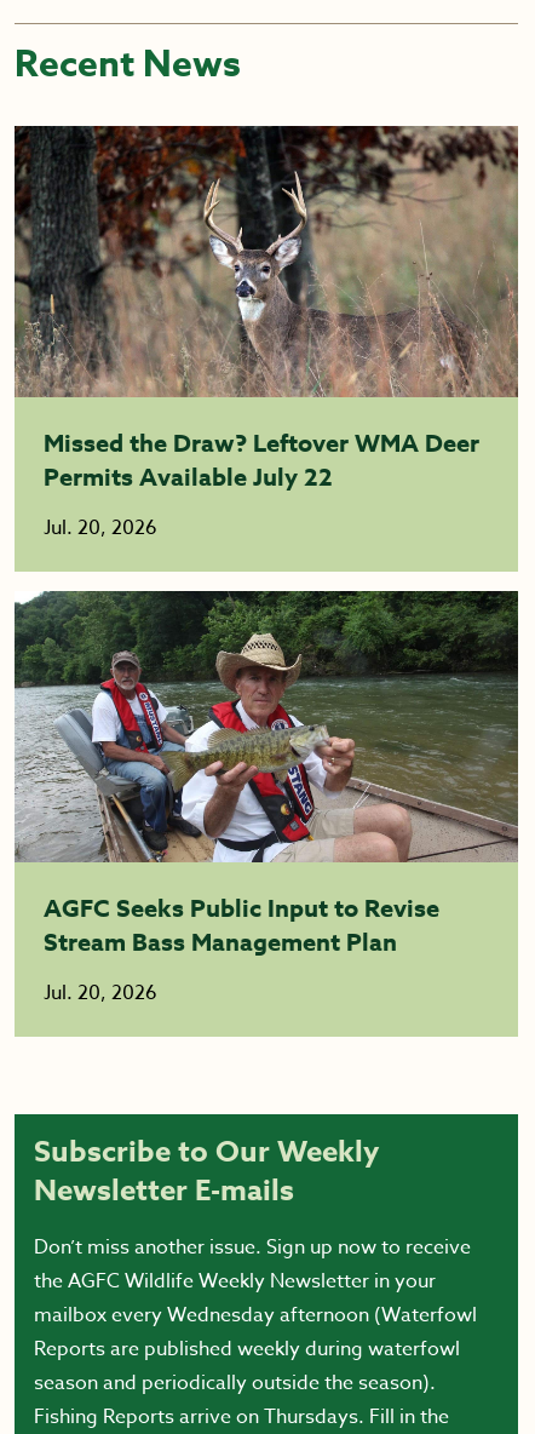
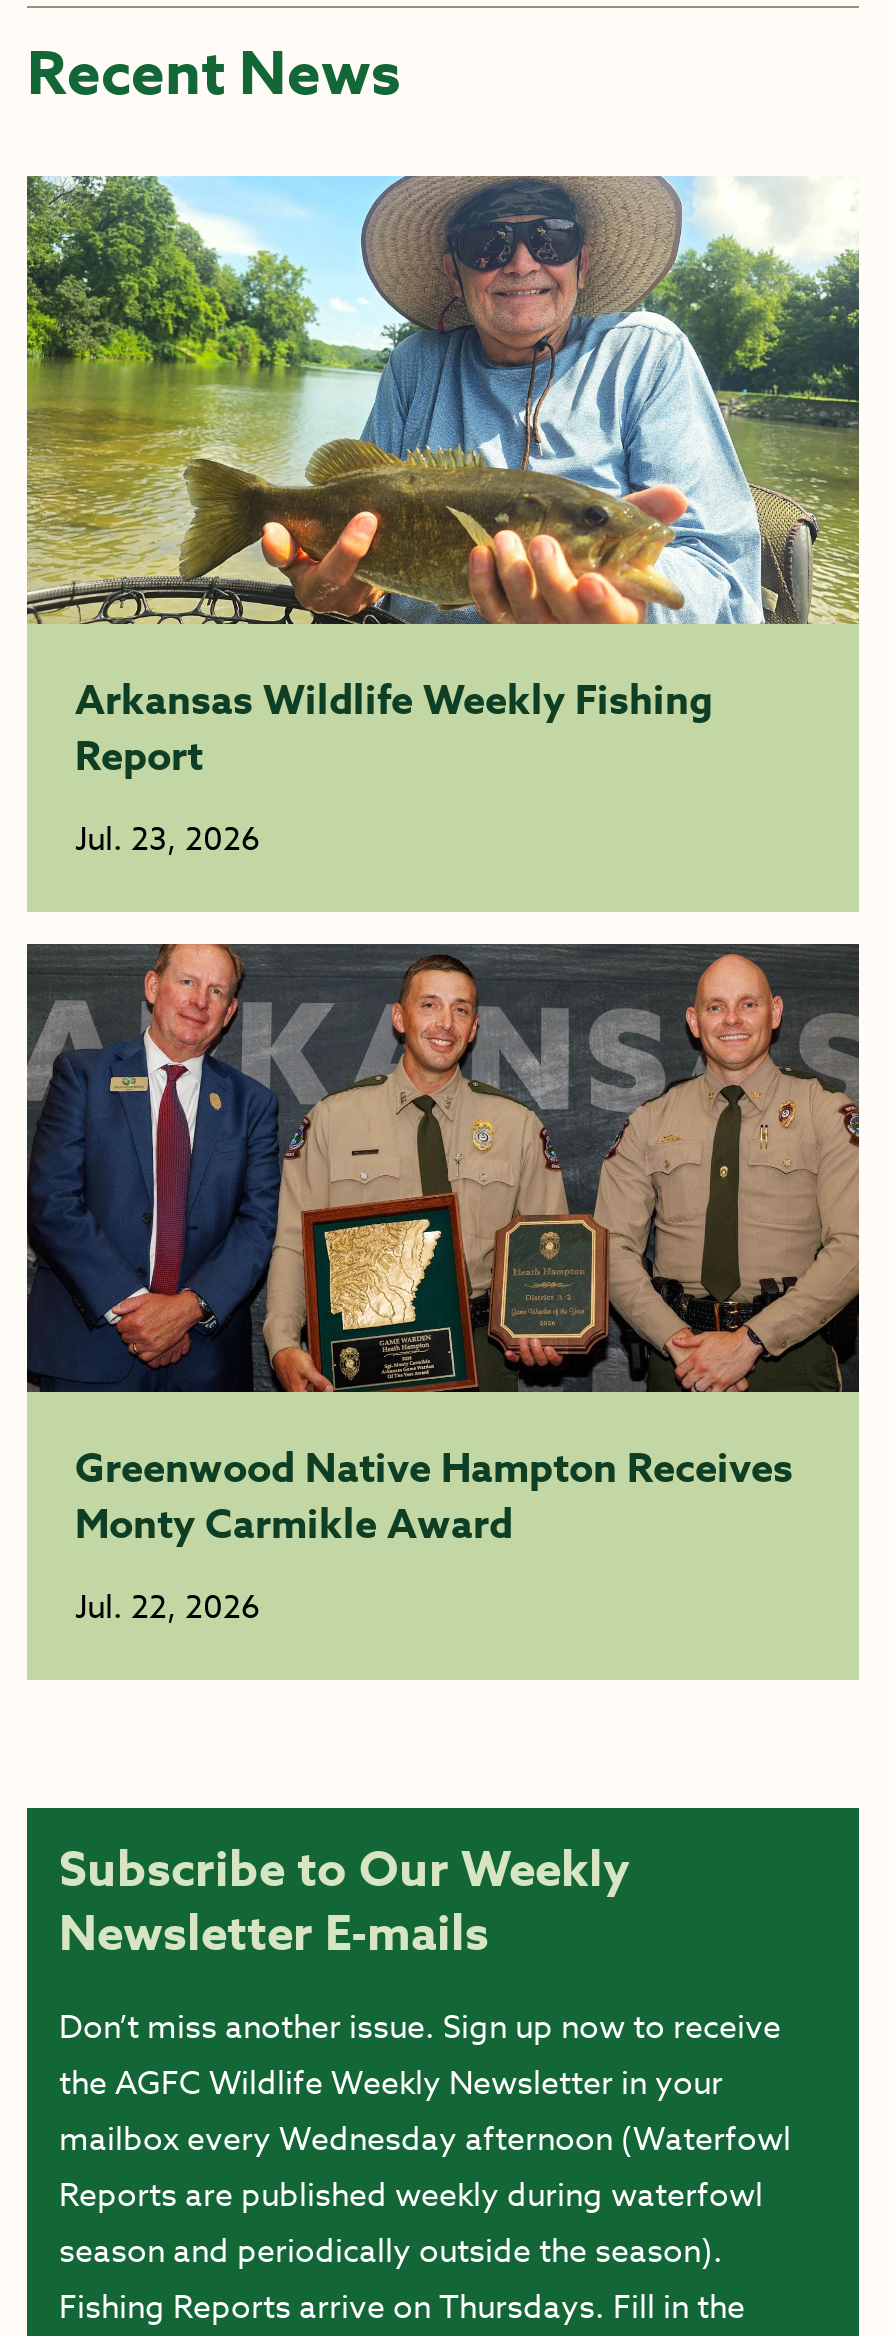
[13,125,519,493] [image] | Missed the Draw? Leftover WMA Deer | Permits Available July 22 -> [25,174,861,782] [image] | Arkansas Wildlife Weekly Fishing | Report
[44,514,157,543] Jul. 20, 2026 -> [75,816,261,864] Jul. 23, 2026
[15,590,519,958] [image] | AGFC Seeks Public Input to Revise | Stream Bass Management Plan -> [25,942,859,1550] [image] | Greenwood Native Hampton Receives | Monty Carmikle Award
[44,979,157,1008] Jul. 20, 2026 -> [75,1584,261,1632] Jul. 22, 2026

